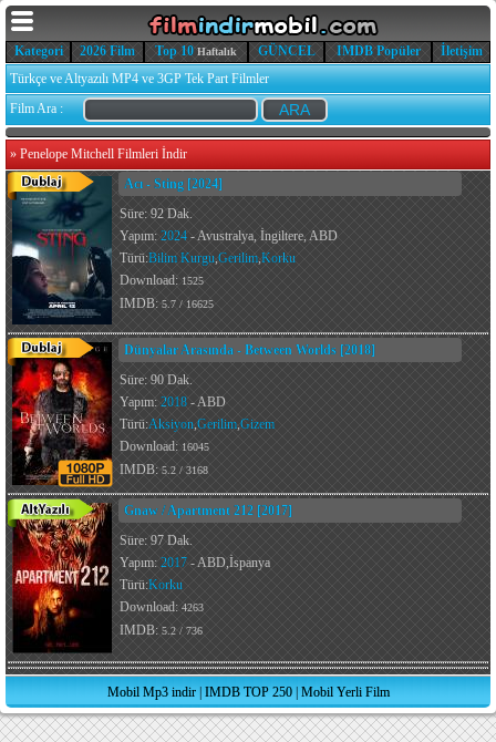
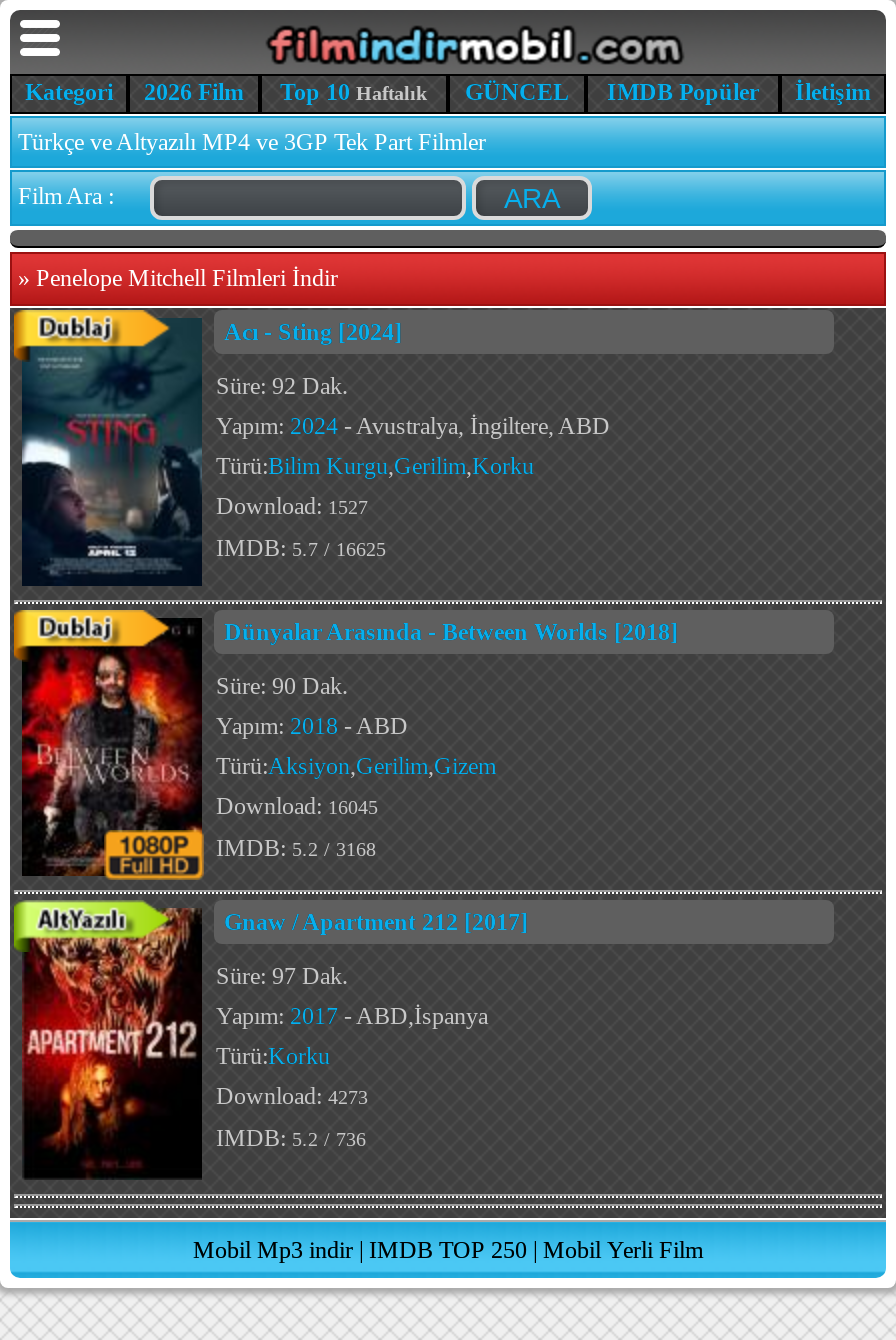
[120,272,204,288] Download: 1525 -> [216,492,368,520] Download: 1527
[120,599,204,615] Download: 4263 -> [216,1082,368,1110] Download: 4273

